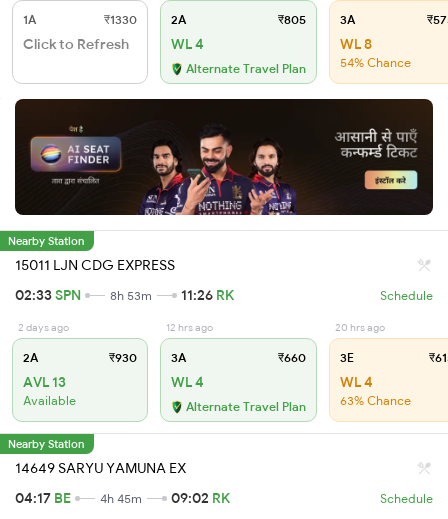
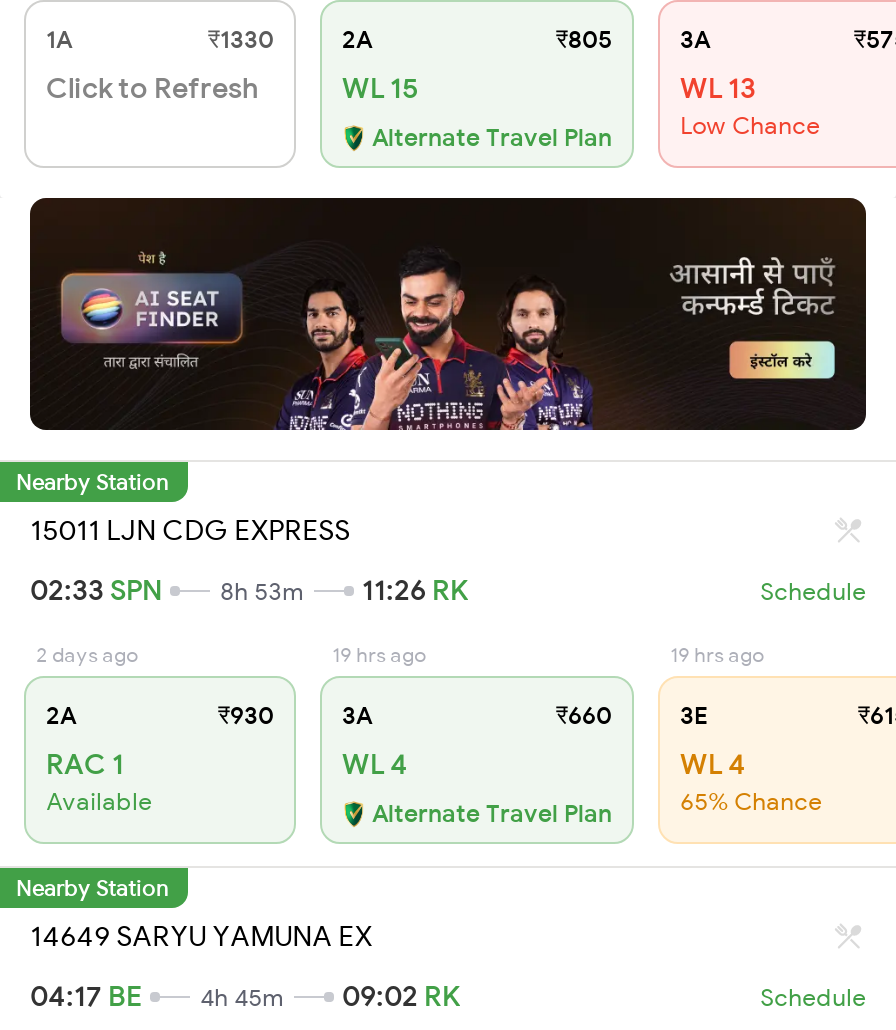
[171,35,204,53] WL 4 -> [342,70,418,106] WL 15
[340,35,372,53] WL 8 -> [680,70,756,106] WL 13
[340,55,411,70] 54% Chance -> [680,110,820,140] Low Chance
[166,321,213,334] 12 hrs ago -> [332,642,426,668] 19 hrs ago
[335,321,385,334] 20 hrs ago -> [670,642,764,668] 19 hrs ago
[23,373,66,391] AVL 13 -> [46,746,124,782] RAC 1
[340,393,411,408] 63% Chance -> [680,786,822,816] 65% Chance

